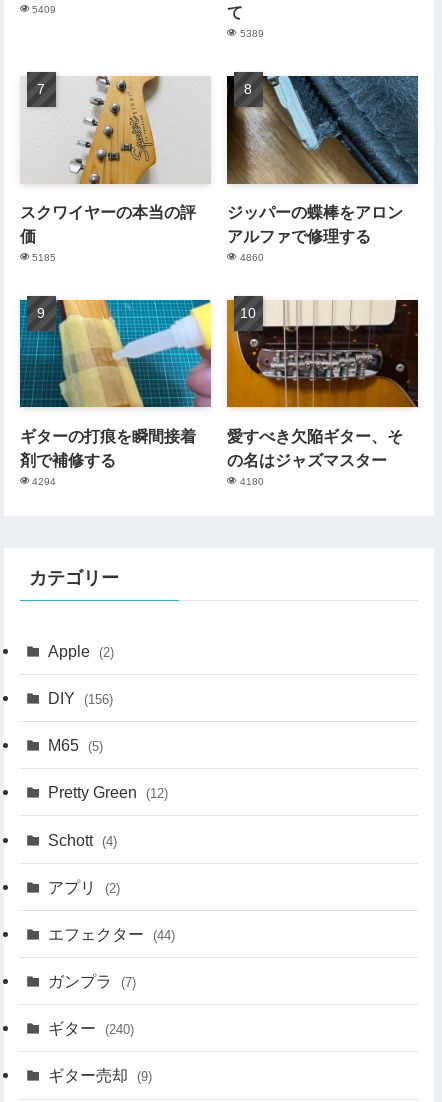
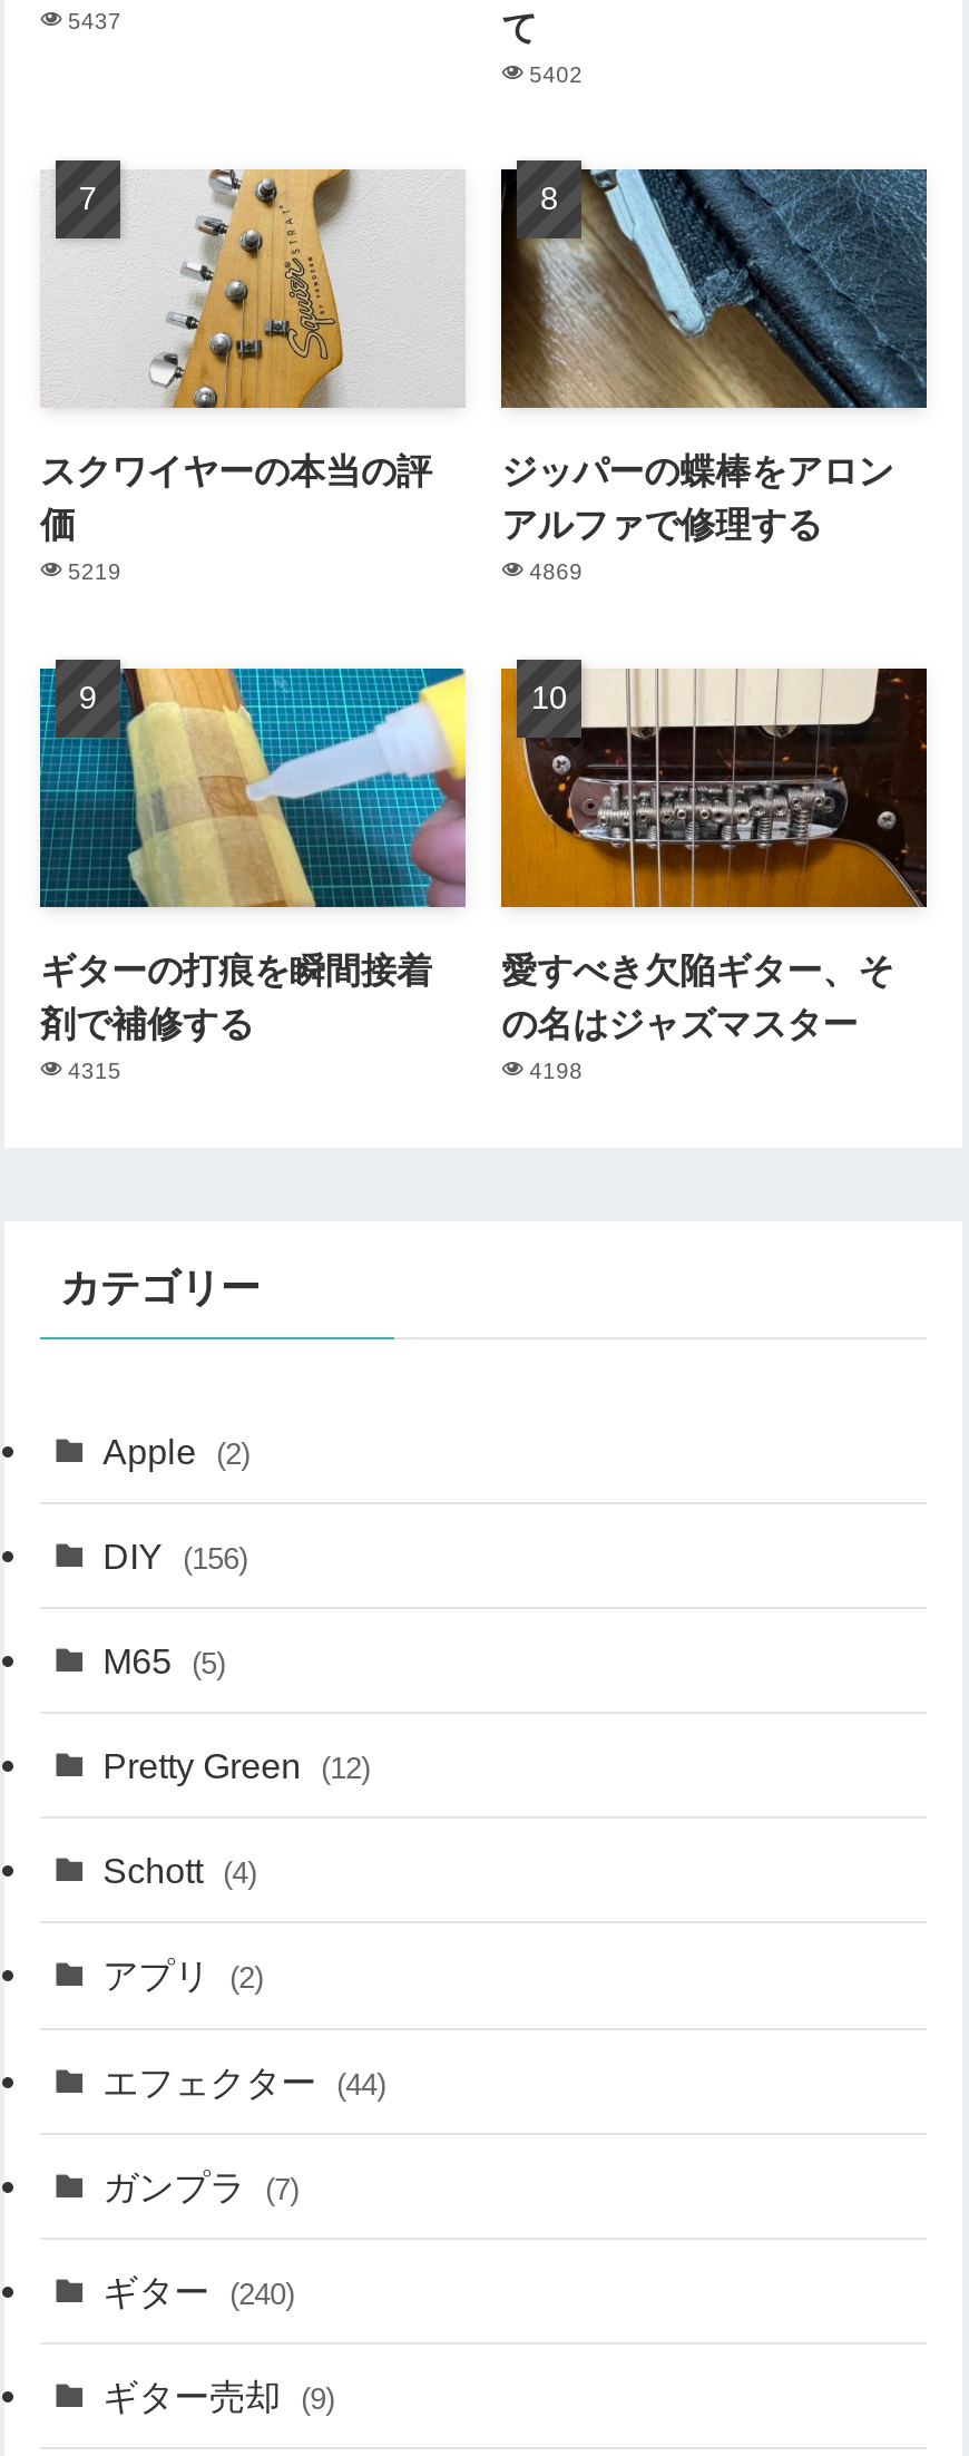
[32,4,56,15] 5409 -> [68,9,121,33] 5437
[240,28,264,39] 5389 -> [529,62,583,87] 5402
[32,252,56,263] 5185 -> [68,561,121,585] 5219
[240,252,264,263] 4860 -> [529,561,583,585] 4869
[32,475,56,486] 4294 -> [68,1060,121,1084] 4315
[240,475,264,486] 4180 -> [529,1060,583,1084] 4198

